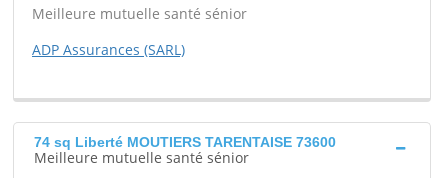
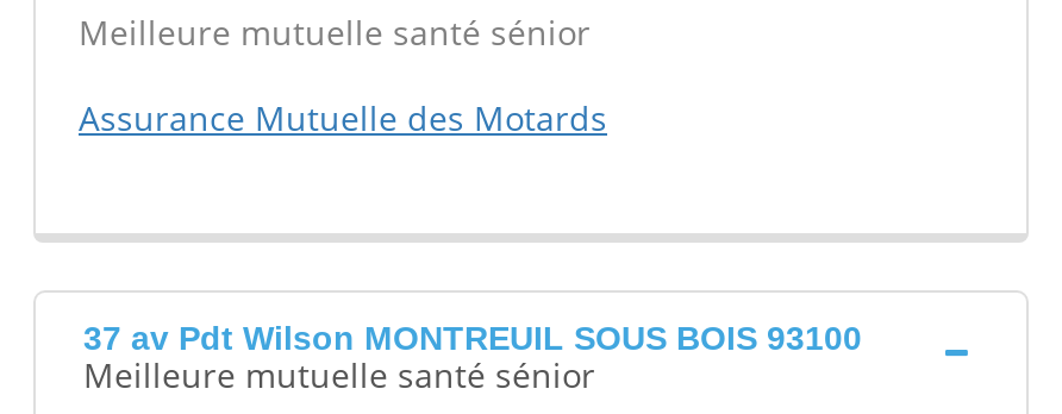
[32,40,185,59] ADP Assurances (SARL) -> [79,95,607,140] Assurance Mutuelle des Motards
[34,134,336,150] 74 sq Liberté MOUTIERS TARENTAISE 73600 -> [83,319,862,357] 37 av Pdt Wilson MONTREUIL SOUS BOIS 93100

